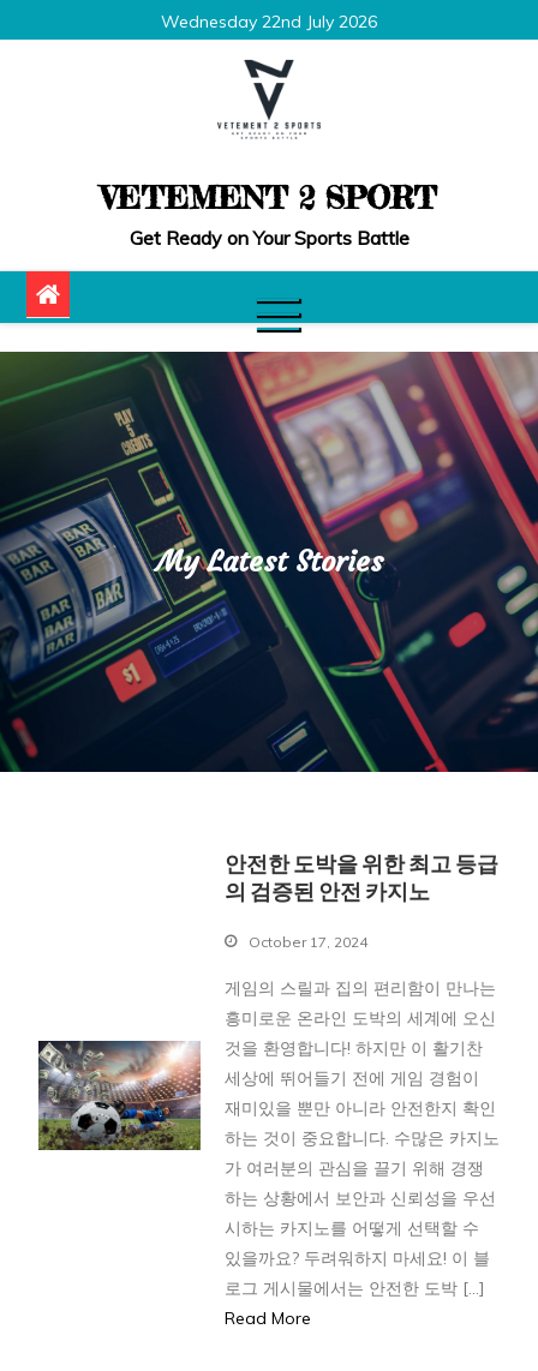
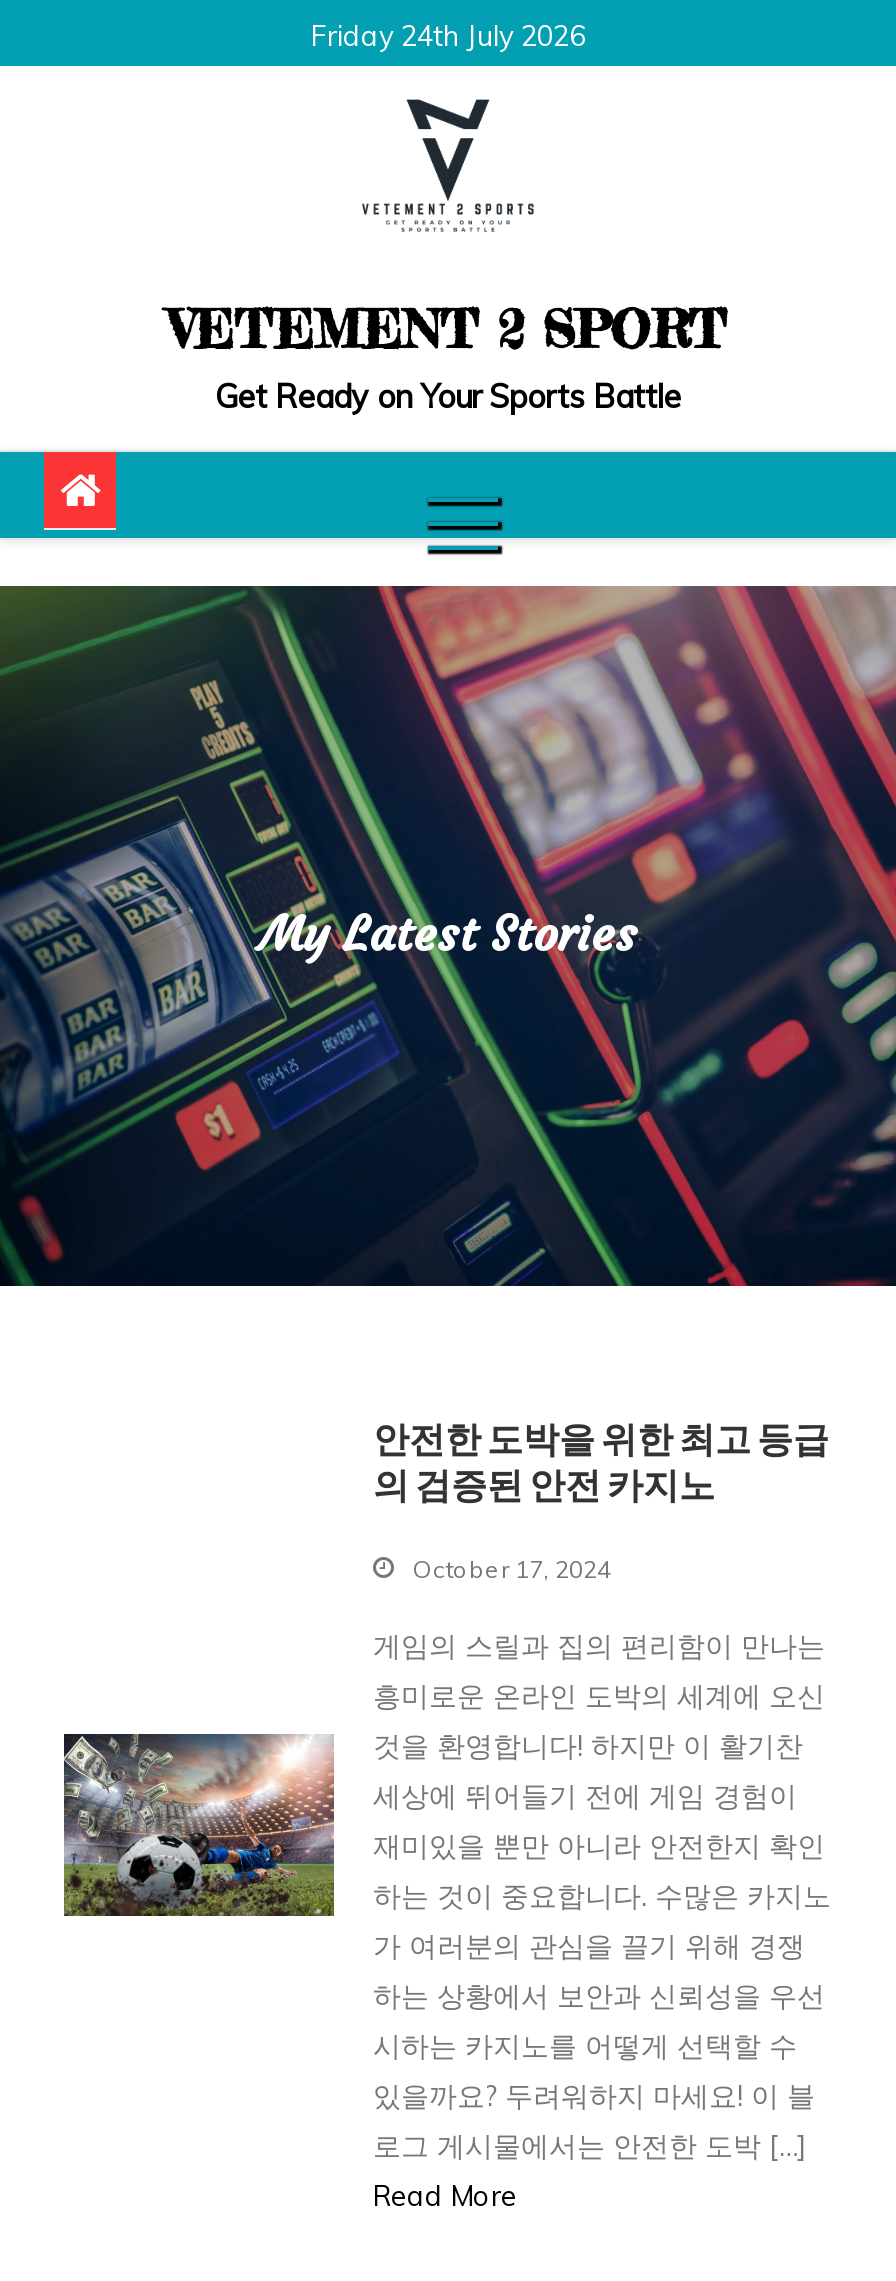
[161,11,377,32] Wednesday 22nd July 2026 -> [311,18,585,54] Friday 24th July 2026

